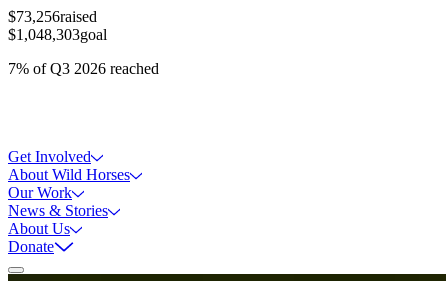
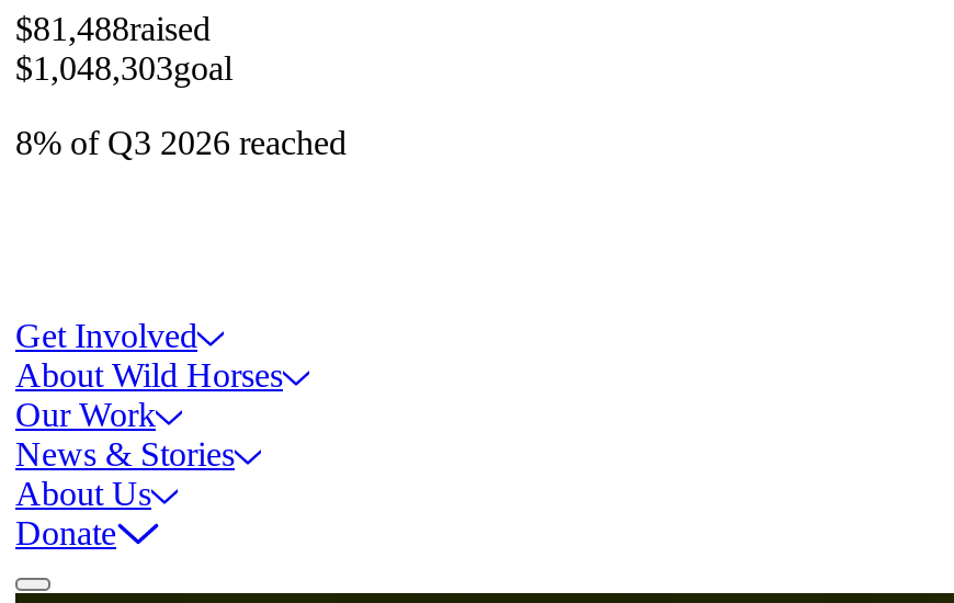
[8,8,97,25] $73,256raised -> [15,10,211,47] $81,488raised
[8,60,159,77] 7% of Q3 2026 reached -> [15,124,347,161] 8% of Q3 2026 reached

